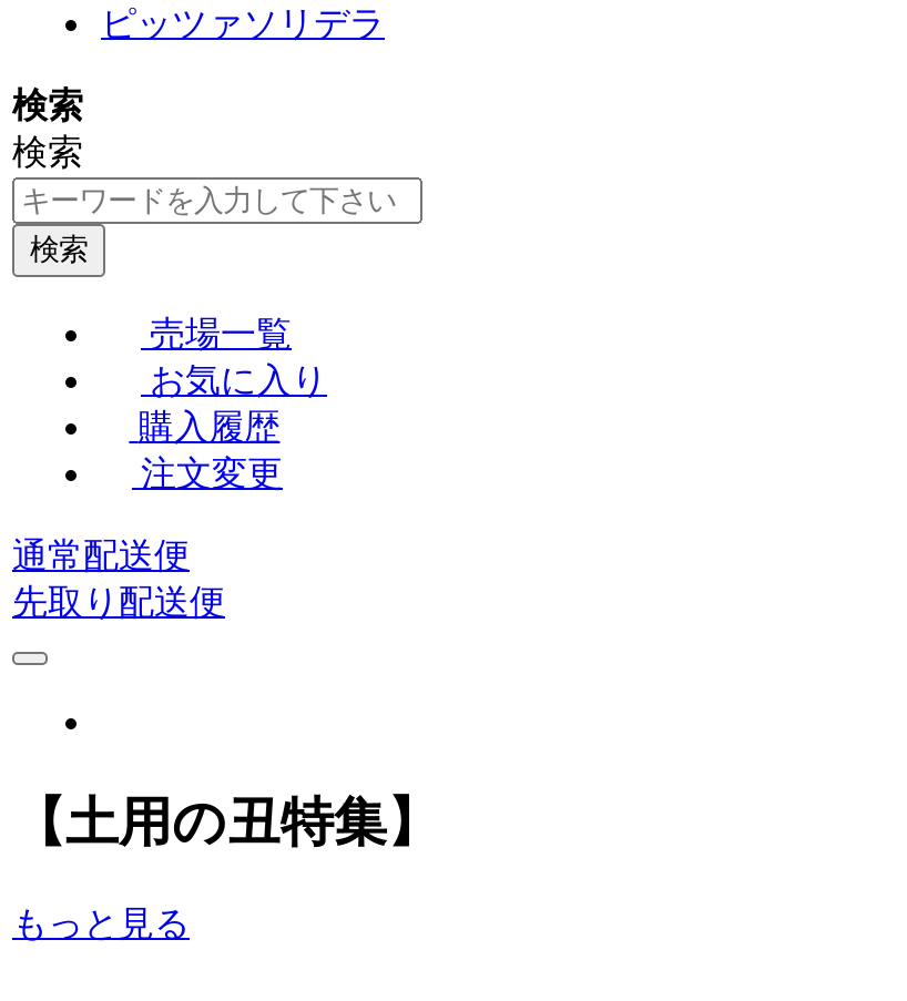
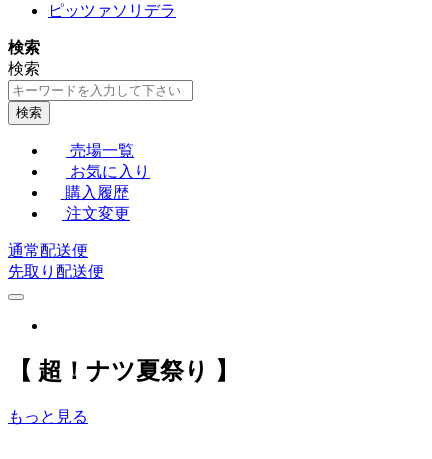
[12,793,440,851] 【土用の丑特集】 -> [8,358,239,384] 【 超！ナツ夏祭り 】

